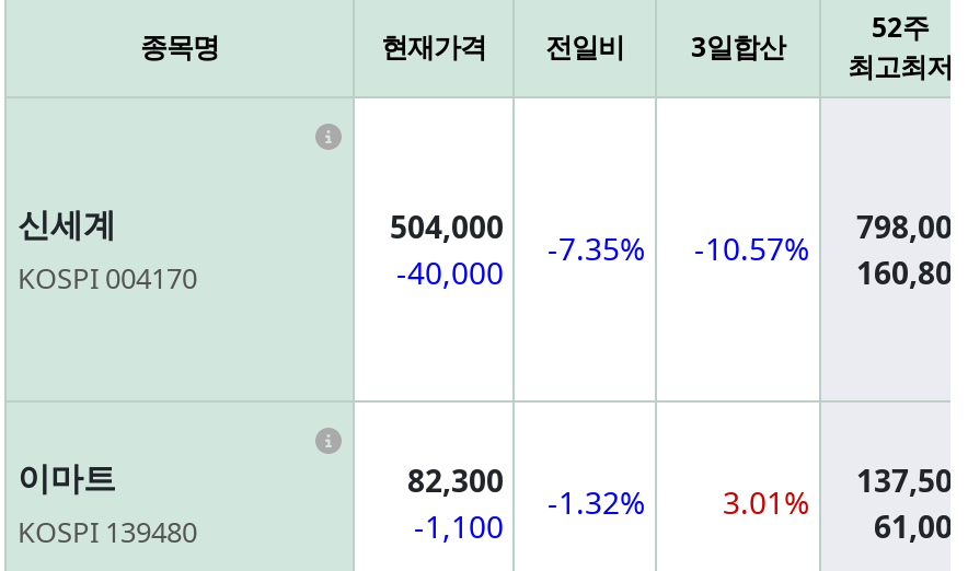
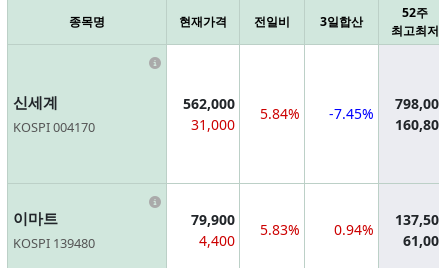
[390,207,504,248] 504,000 -> [183,94,235,113] 562,000
[548,228,646,270] -7.35% -> [260,104,300,123] 5.84%
[694,228,810,270] -10.57% -> [329,104,374,123] -7.45%
[396,252,504,294] -40,000 -> [191,115,235,134] 31,000
[407,460,504,502] 82,300 -> [191,210,235,229] 79,900
[548,482,646,524] -1.32% -> [260,220,300,239] 5.83%
[723,482,810,524] 3.01% -> [334,220,374,239] 0.94%
[414,506,504,548] -1,100 -> [199,231,235,250] 4,400

